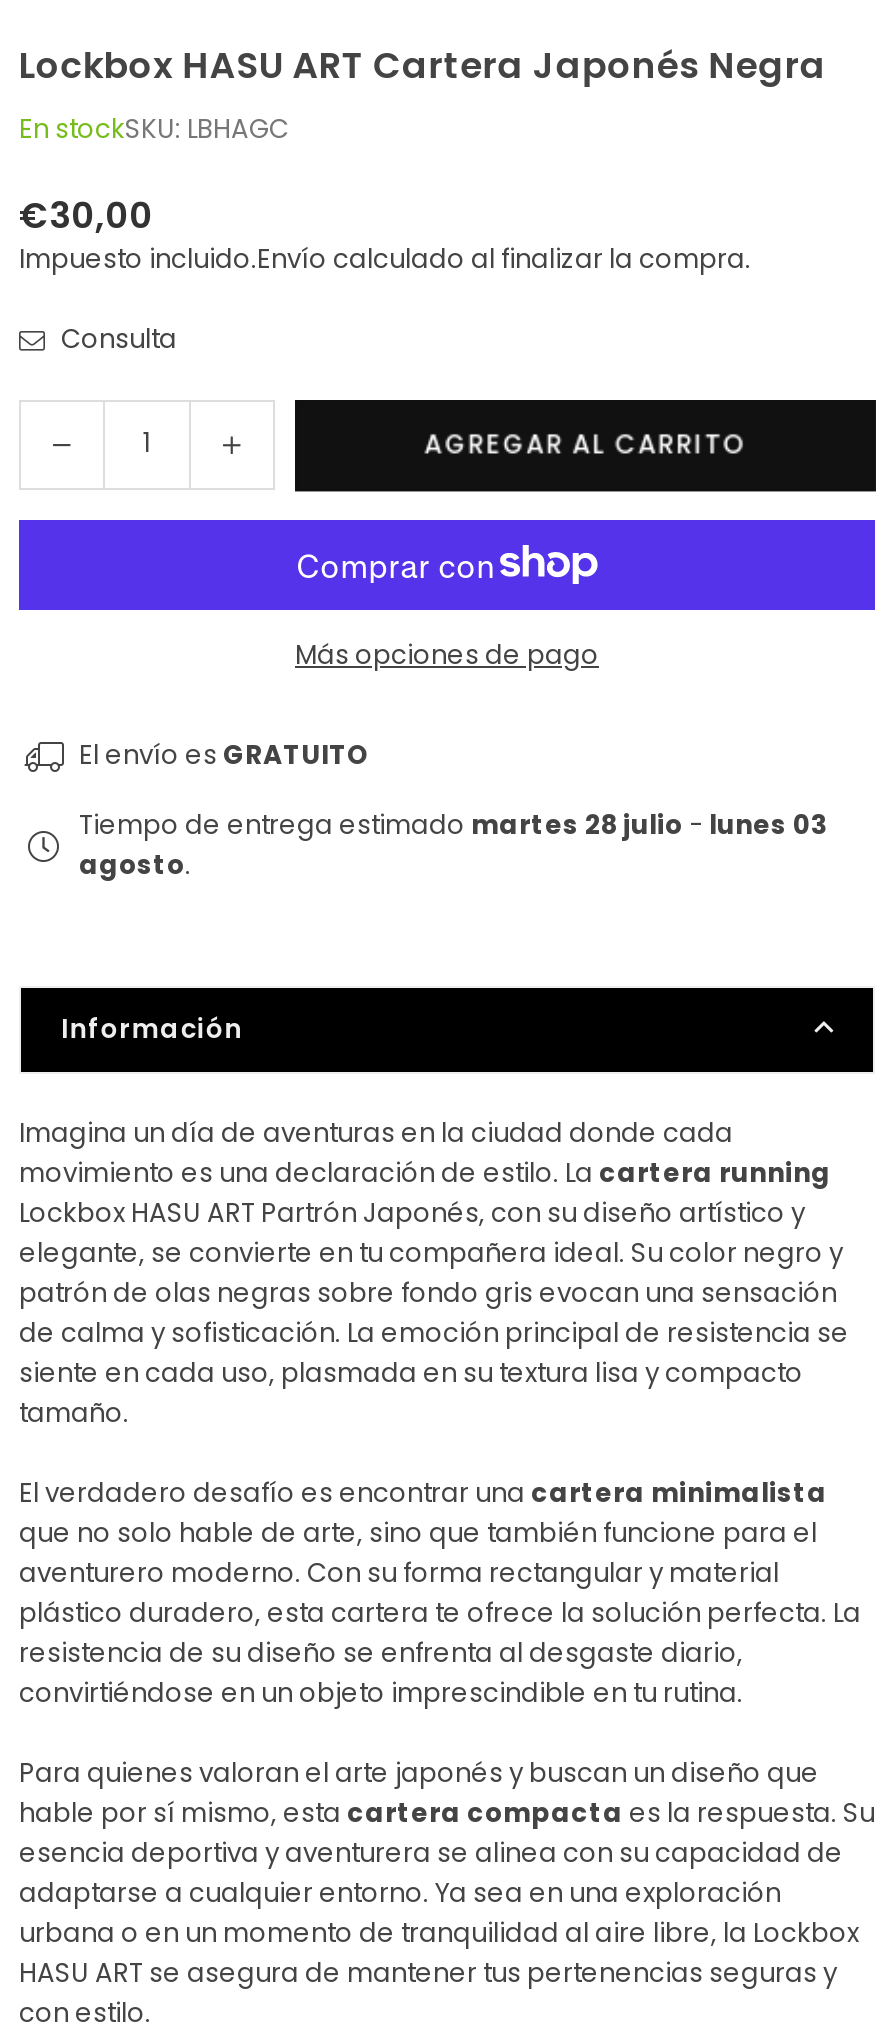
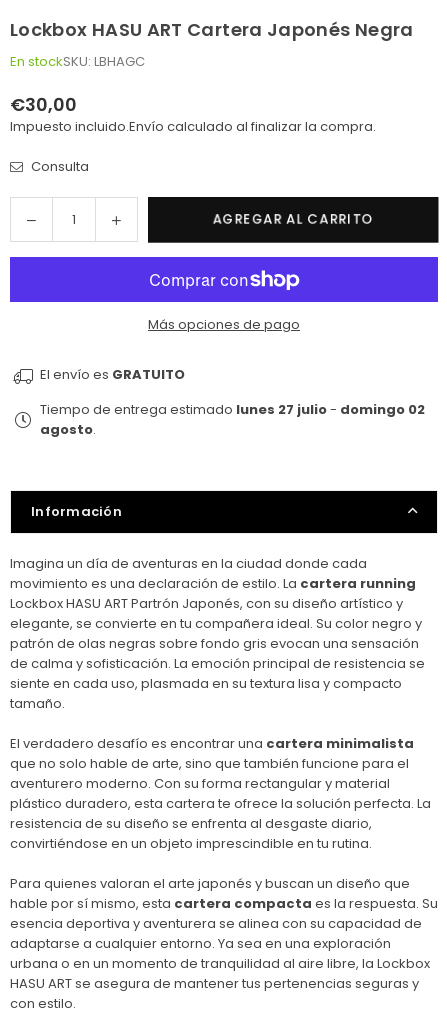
[79,805,827,843] Tiempo de entrega estimado martes 28 julio - lunes 03 -> [40,400,425,419] Tiempo de entrega estimado lunes 27 julio - domingo 02

